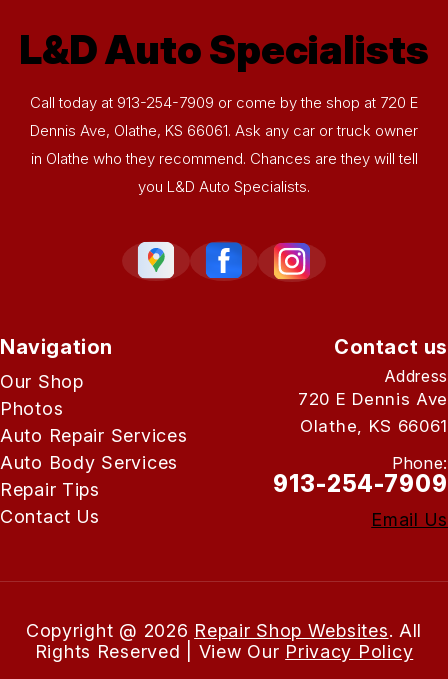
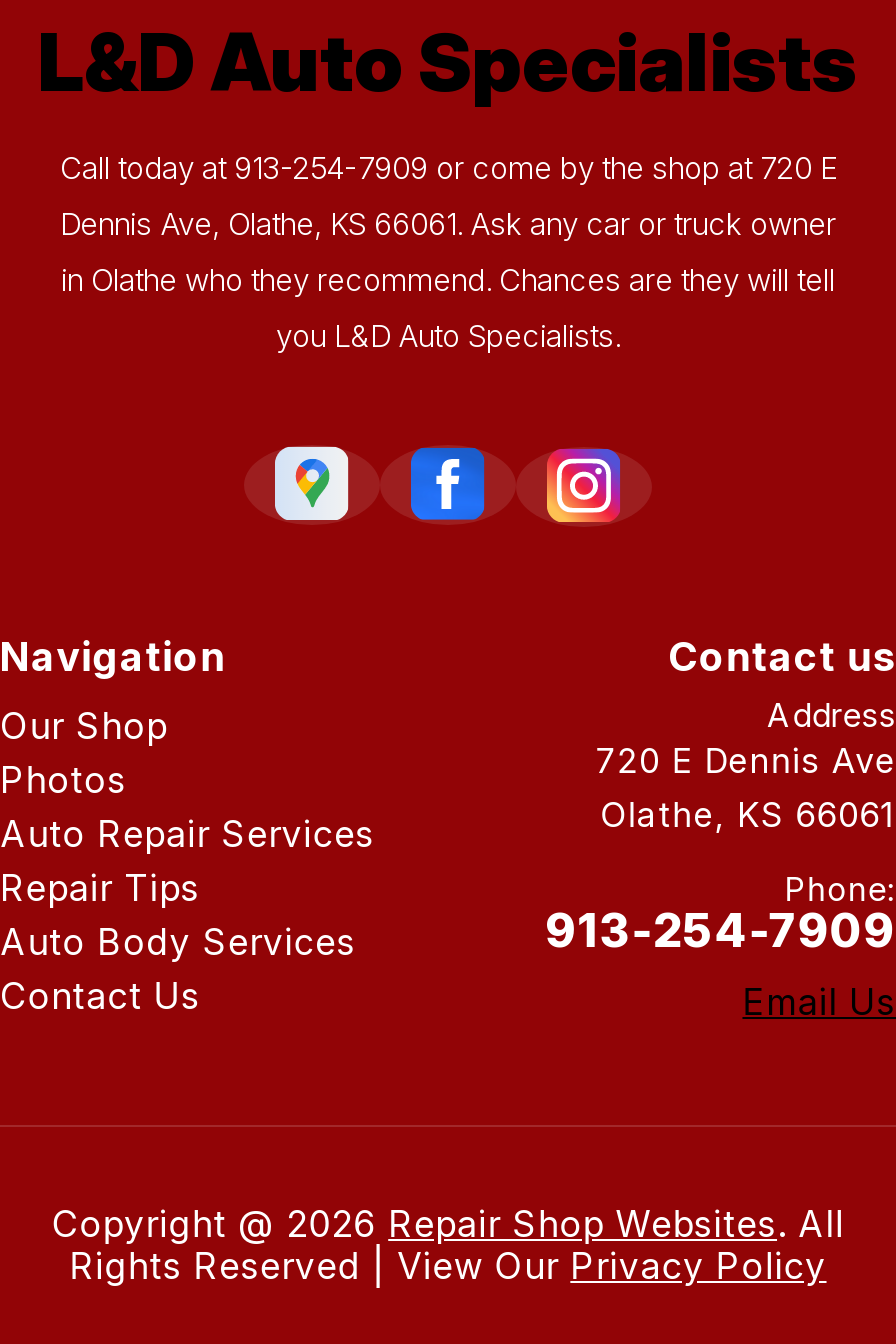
moved [0,452,178,473] -> [0,922,356,964]: Auto Body Services
moved [0,479,100,500] -> [0,868,200,910]: Repair Tips

